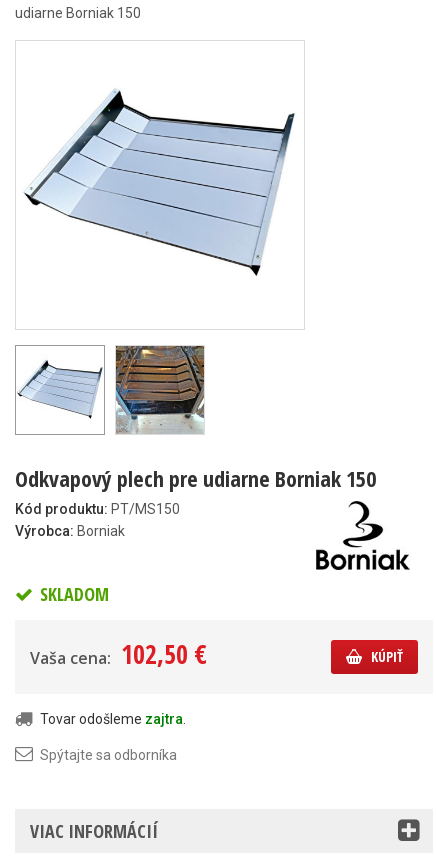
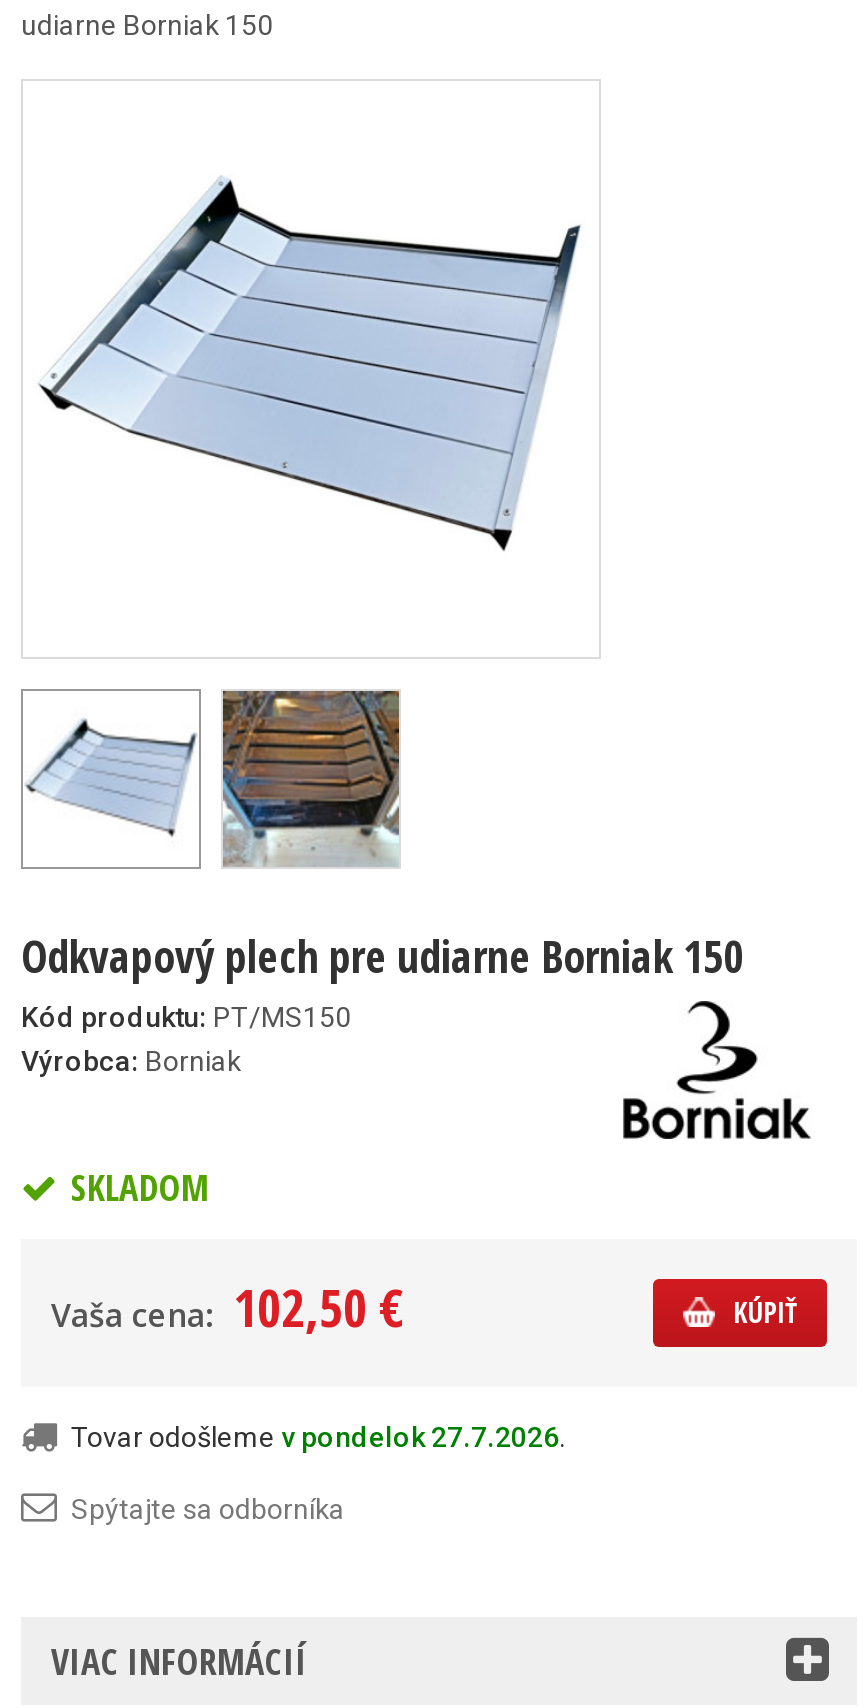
[40,711,186,727] Tovar odošleme zajtra. -> [71,1420,565,1452] Tovar odošleme v pondelok 27.7.2026.

